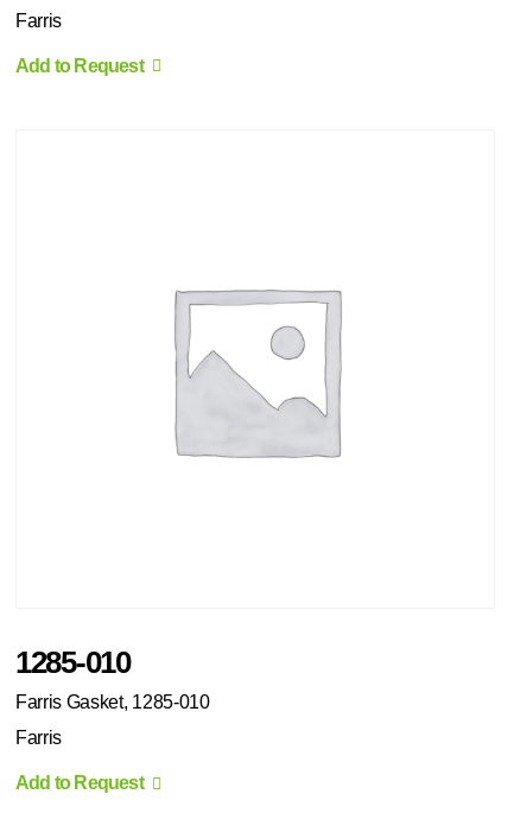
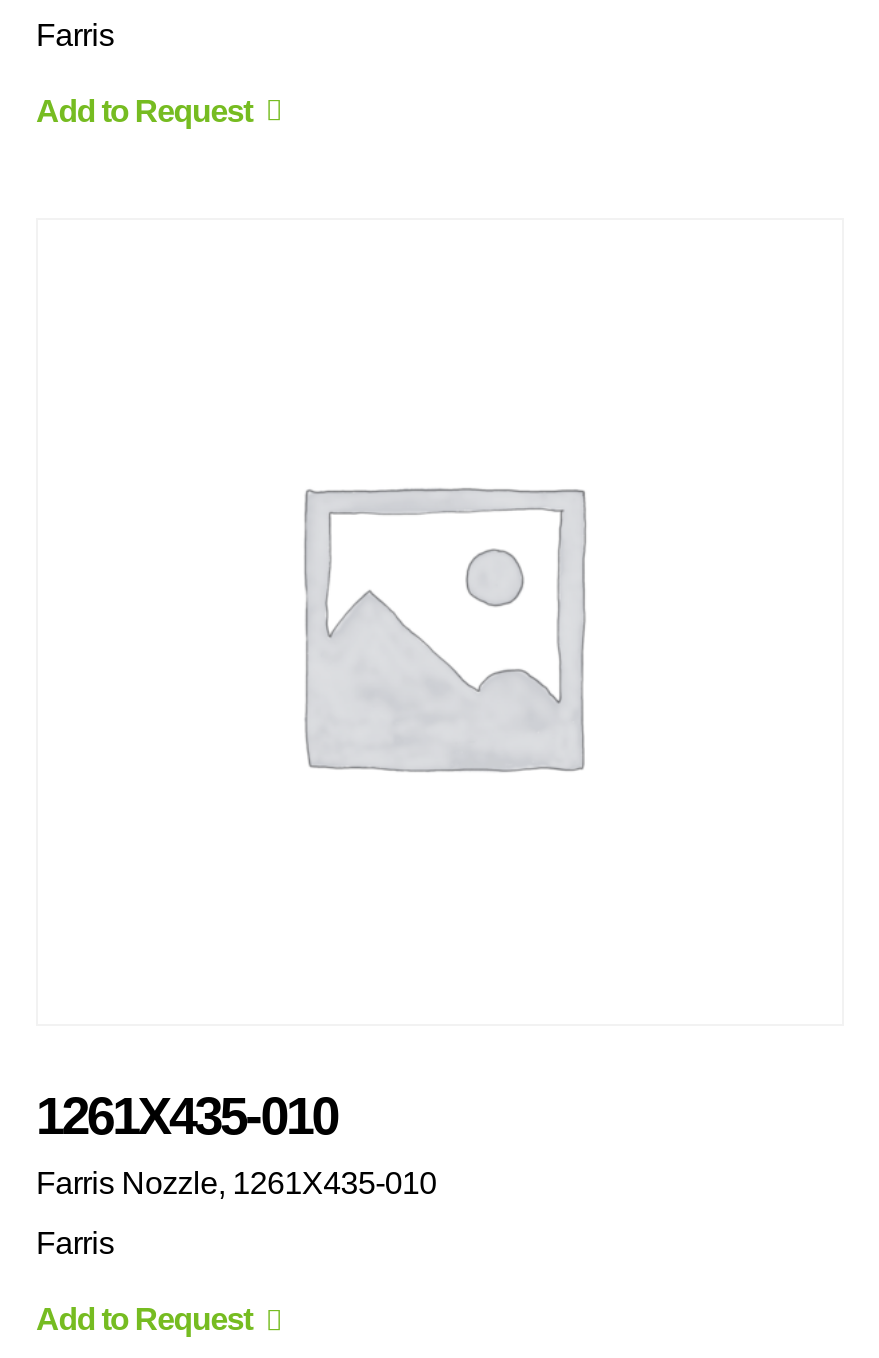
[15,645,210,713] 1285-010 | Farris Gasket, 1285-010 -> [36,1087,437,1201] 1261X435-010 | Farris Nozzle, 1261X435-010

